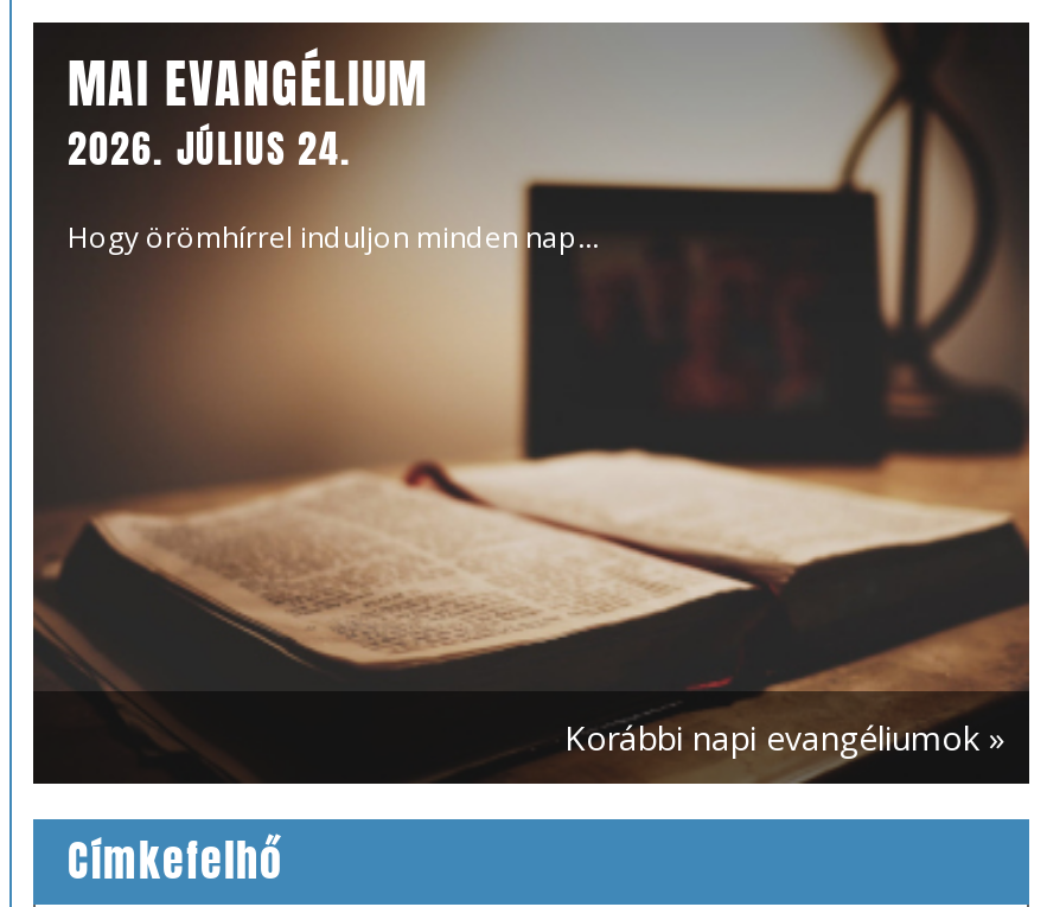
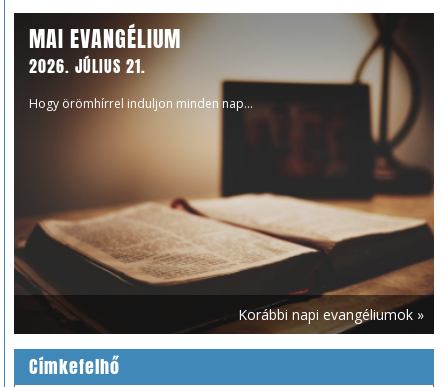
[68,121,352,176] 2026. JÚLIUS 24. -> [28,55,145,78] 2026. JÚLIUS 21.

